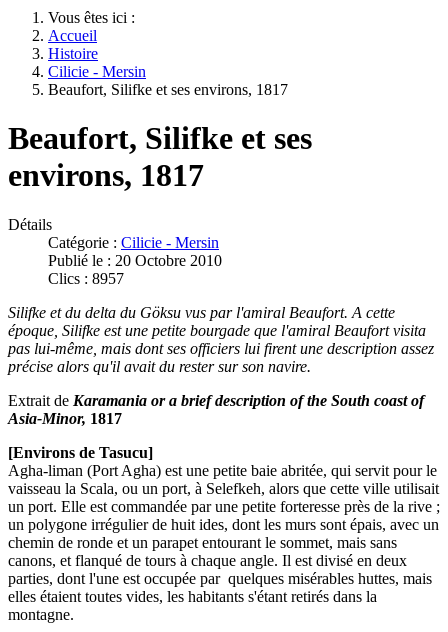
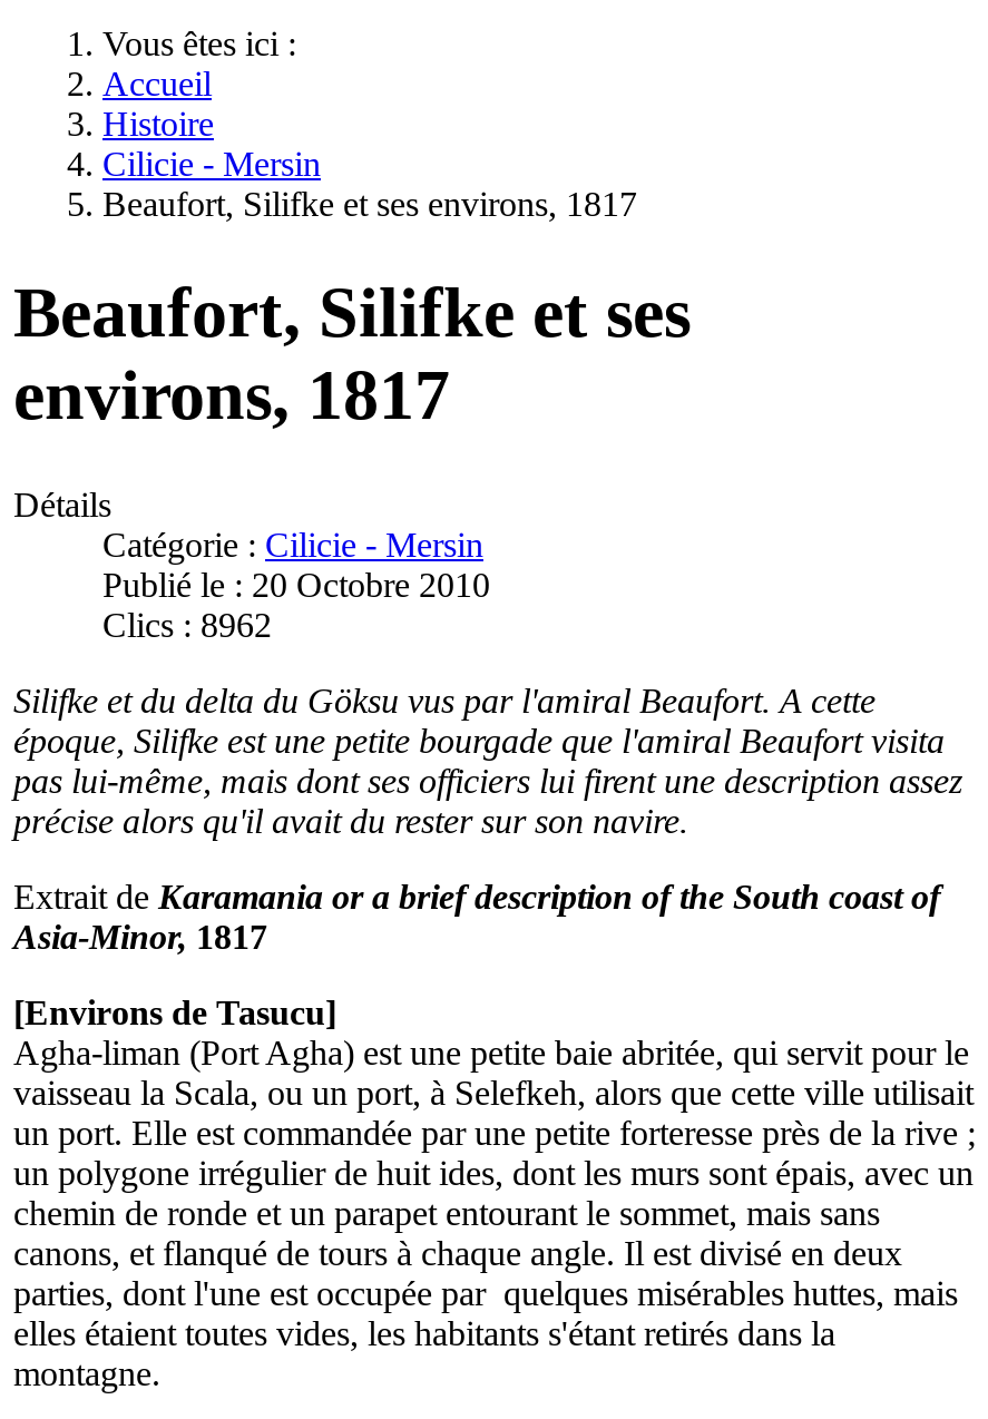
[48,270,124,287] Clics : 8957 -> [102,606,272,644] Clics : 8962

